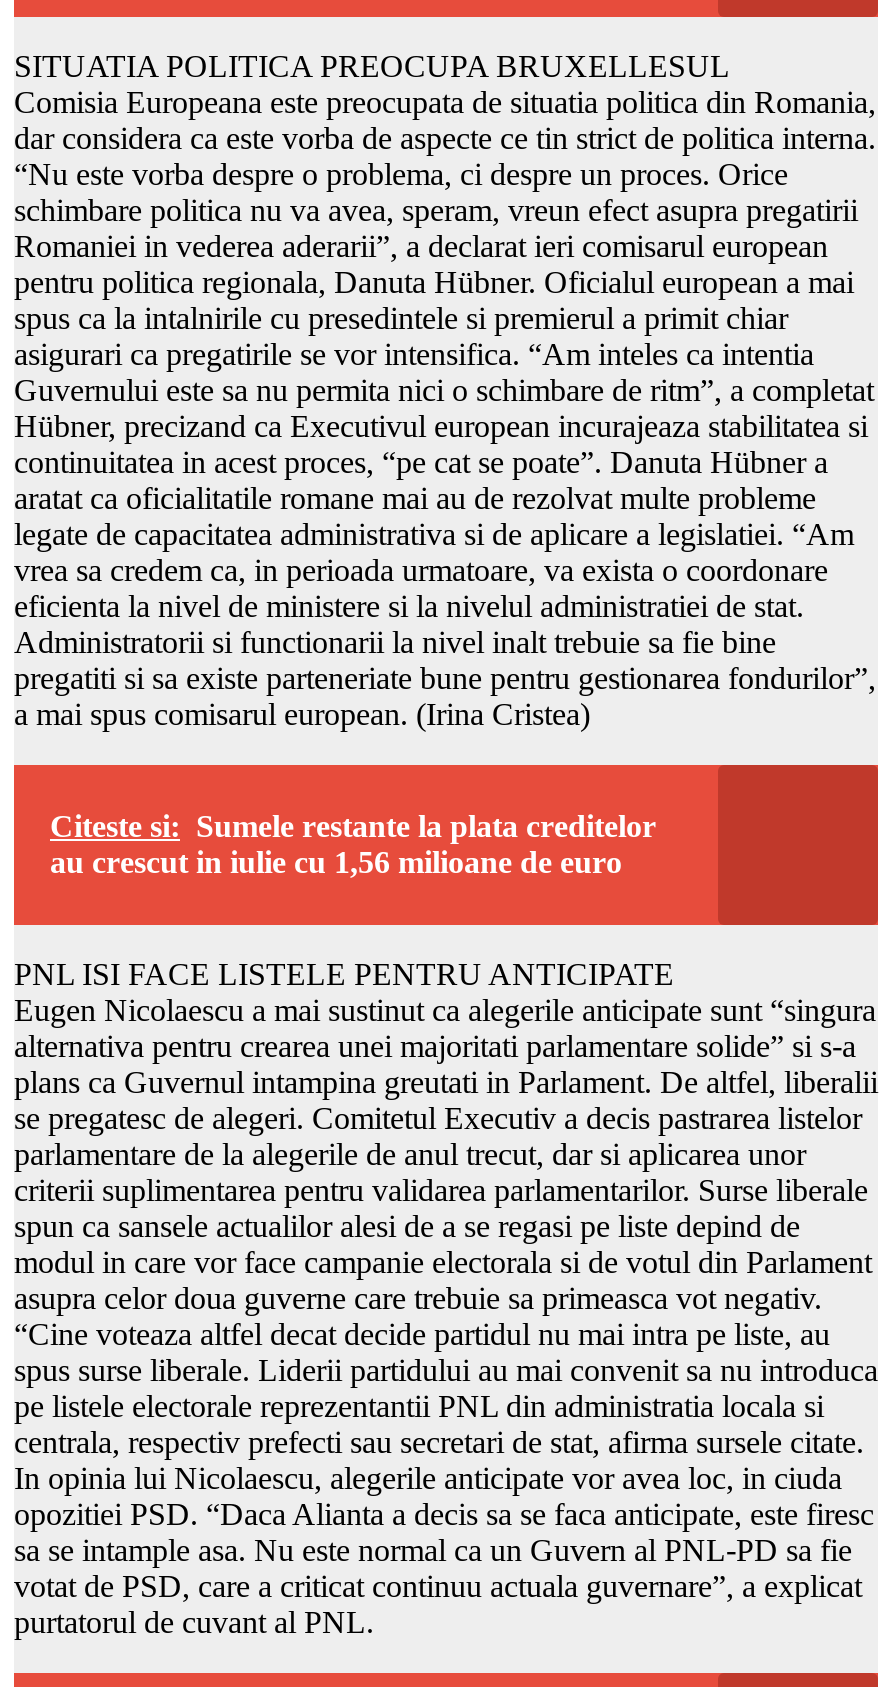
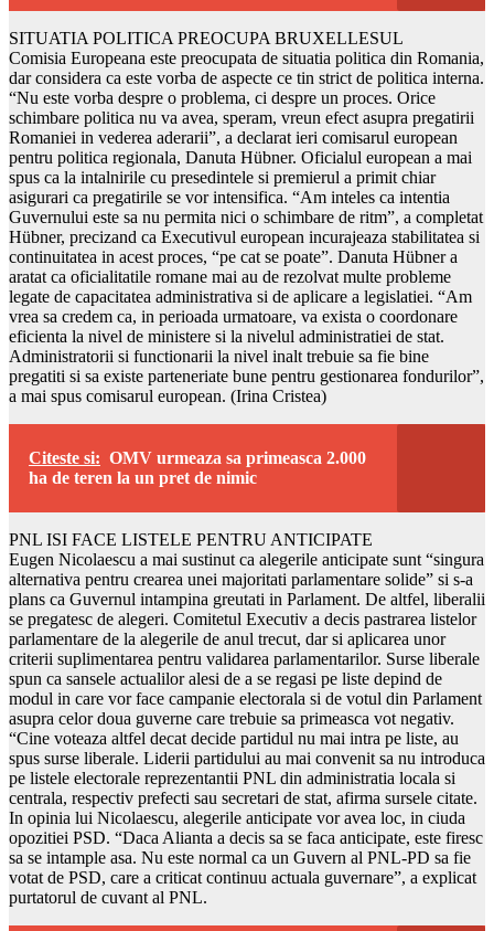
[50,809,656,879] Citeste si: Sumele restante la plata creditelor | au crescut in iulie cu 1,56 milioane de euro -> [29,448,366,487] Citeste si: OMV urmeaza sa primeasca 2.000 | ha de teren la un pret de nimic

